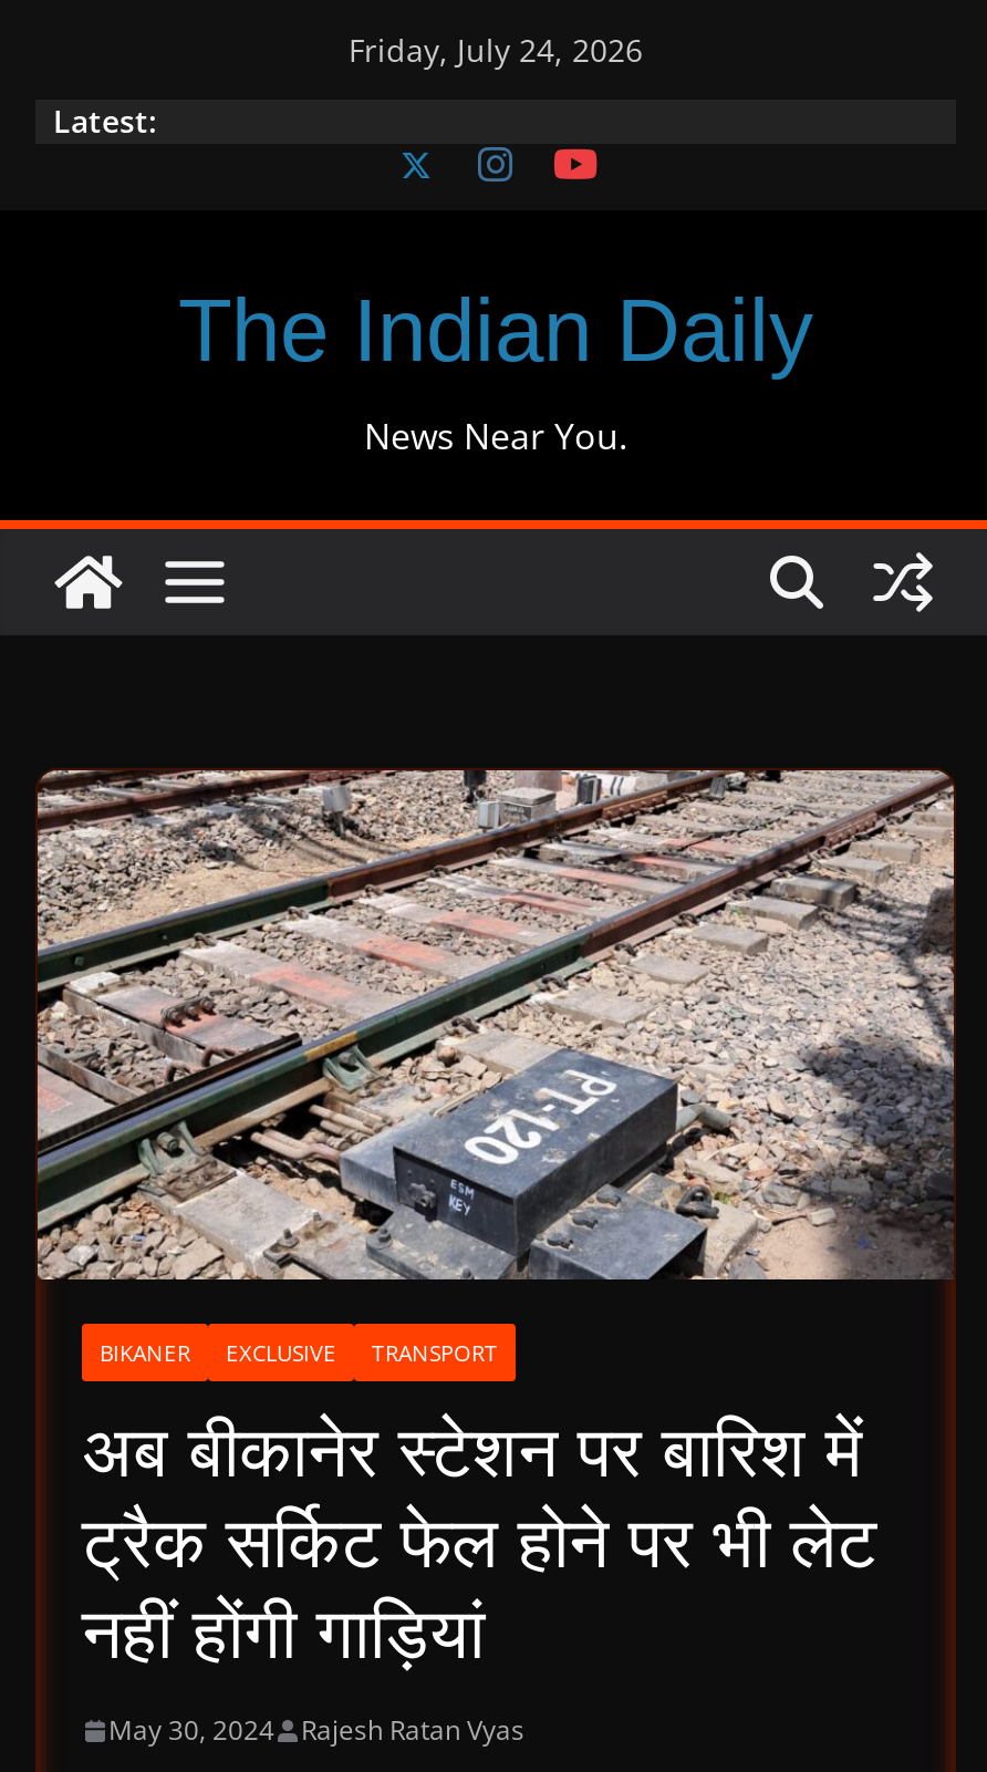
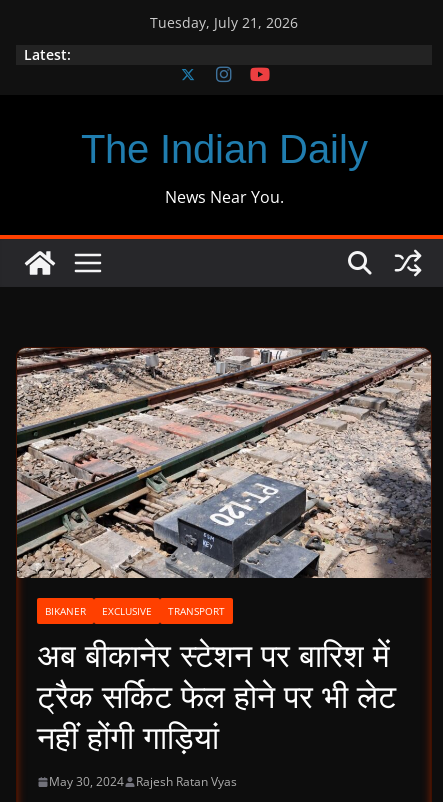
[349,29,643,71] Friday, July 24, 2026 -> [150,13,298,32] Tuesday, July 21, 2026

